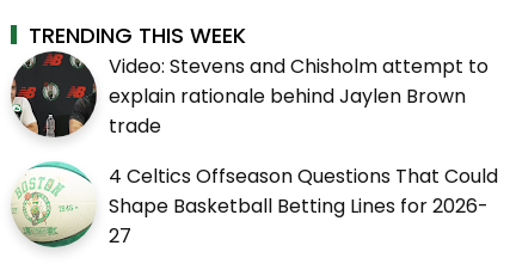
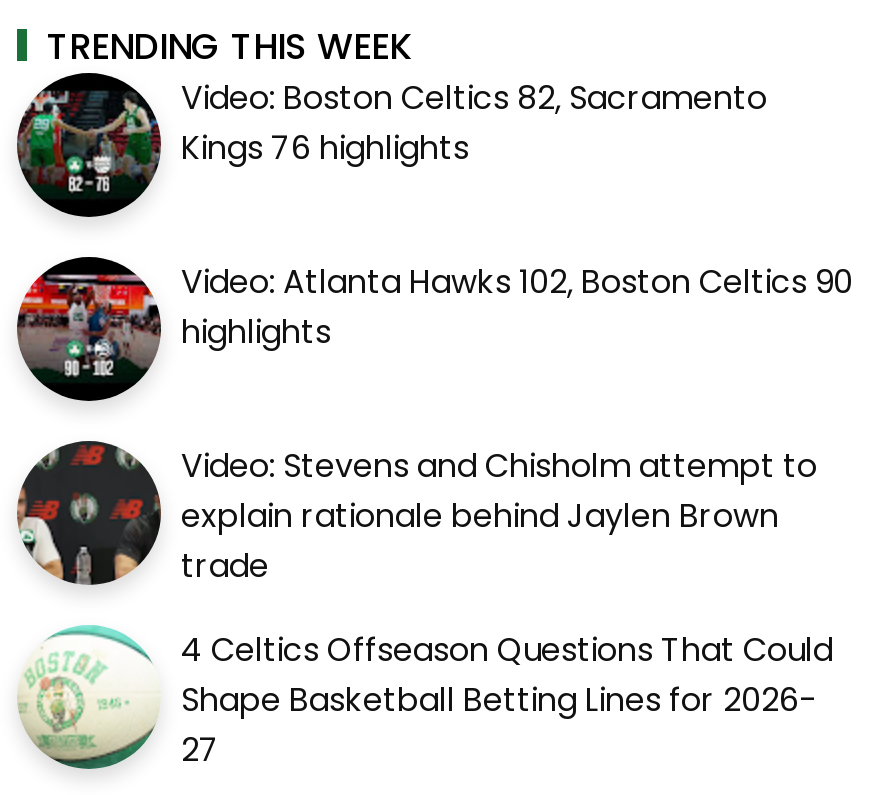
none -> [15,255,153,403] [image]
none -> [17,75,853,355] [image] | Video: Boston Celtics 82, Sacramento | Kings 76 highlights | Video: Atlanta Hawks 102, Boston Celtics 90 | highlights

